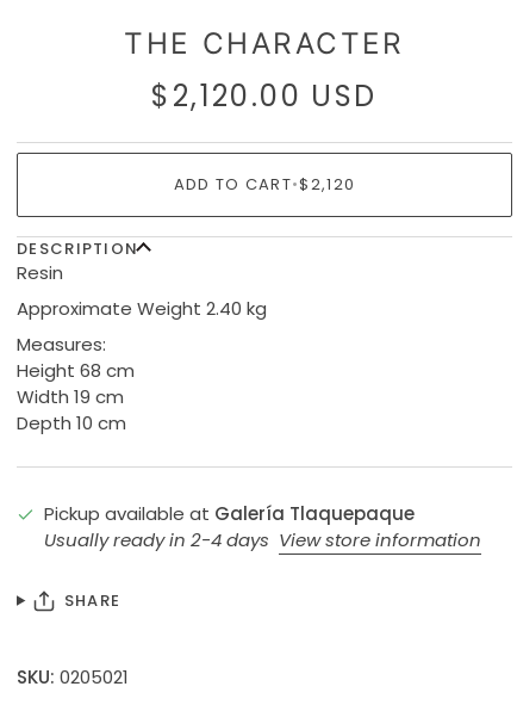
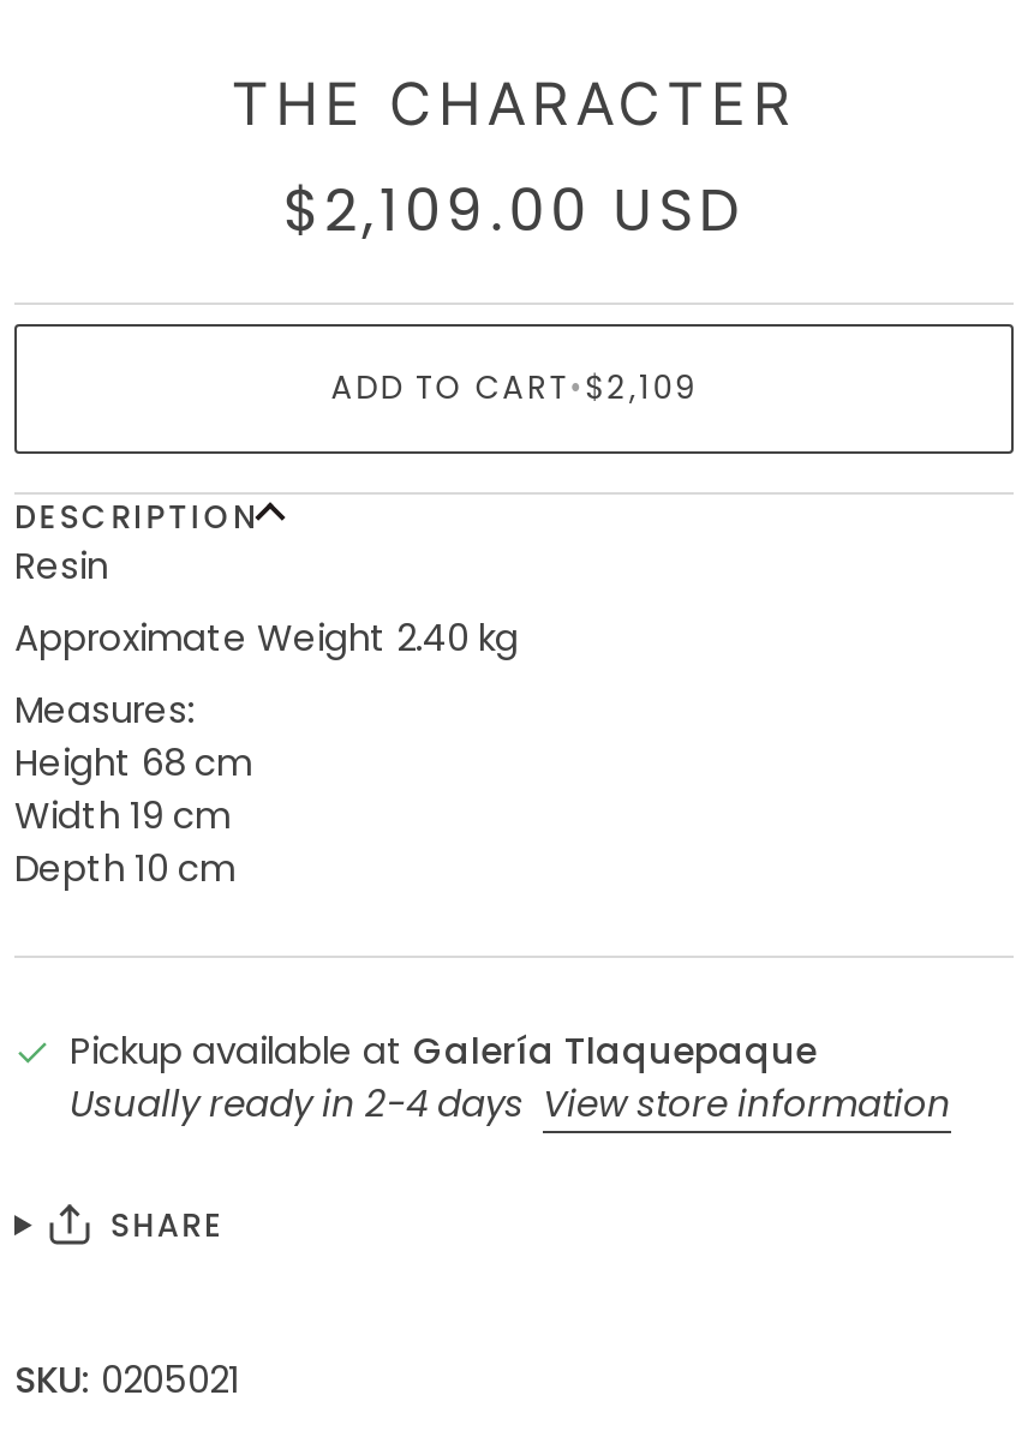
[152,76,377,116] $2,120.00 USD -> [283,170,745,250] $2,109.00 USD
[174,173,355,196] ADD TO CART • $2,120 -> [331,365,697,411] ADD TO CART • $2,109

